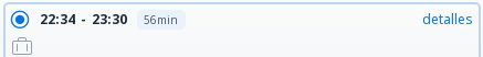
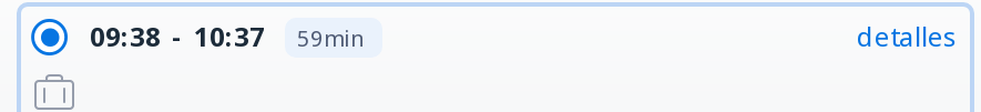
[40,10,177,29] 22:34 | 23:30 | 56min -> [90,18,366,55] 09:38 | 10:37 | 59min

